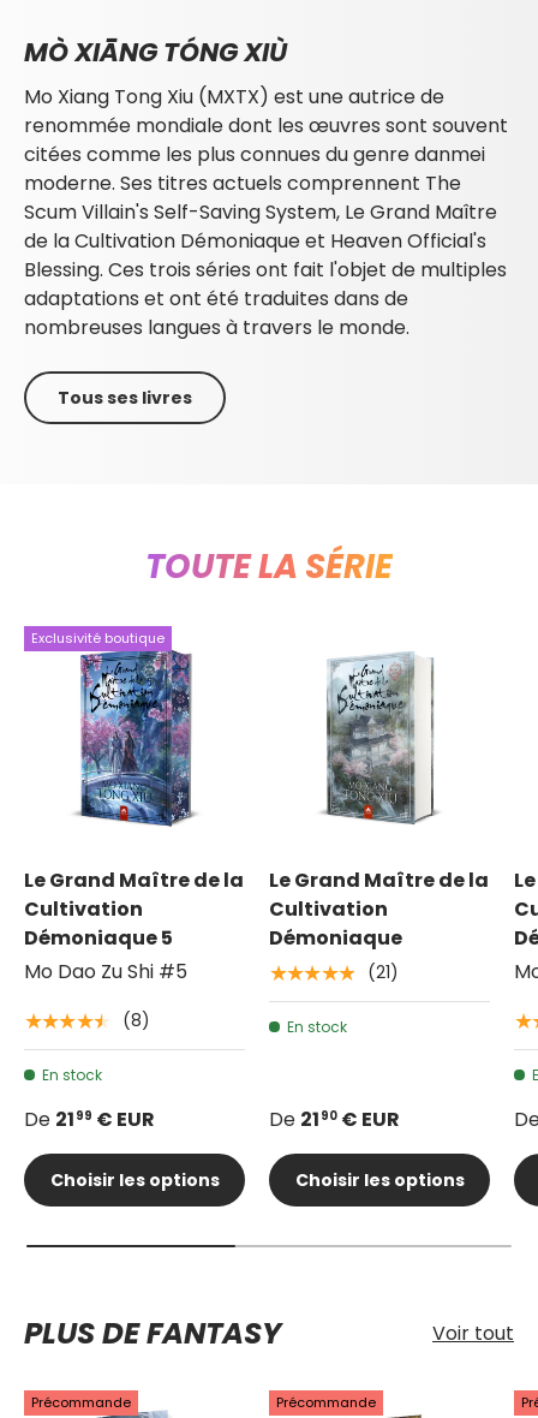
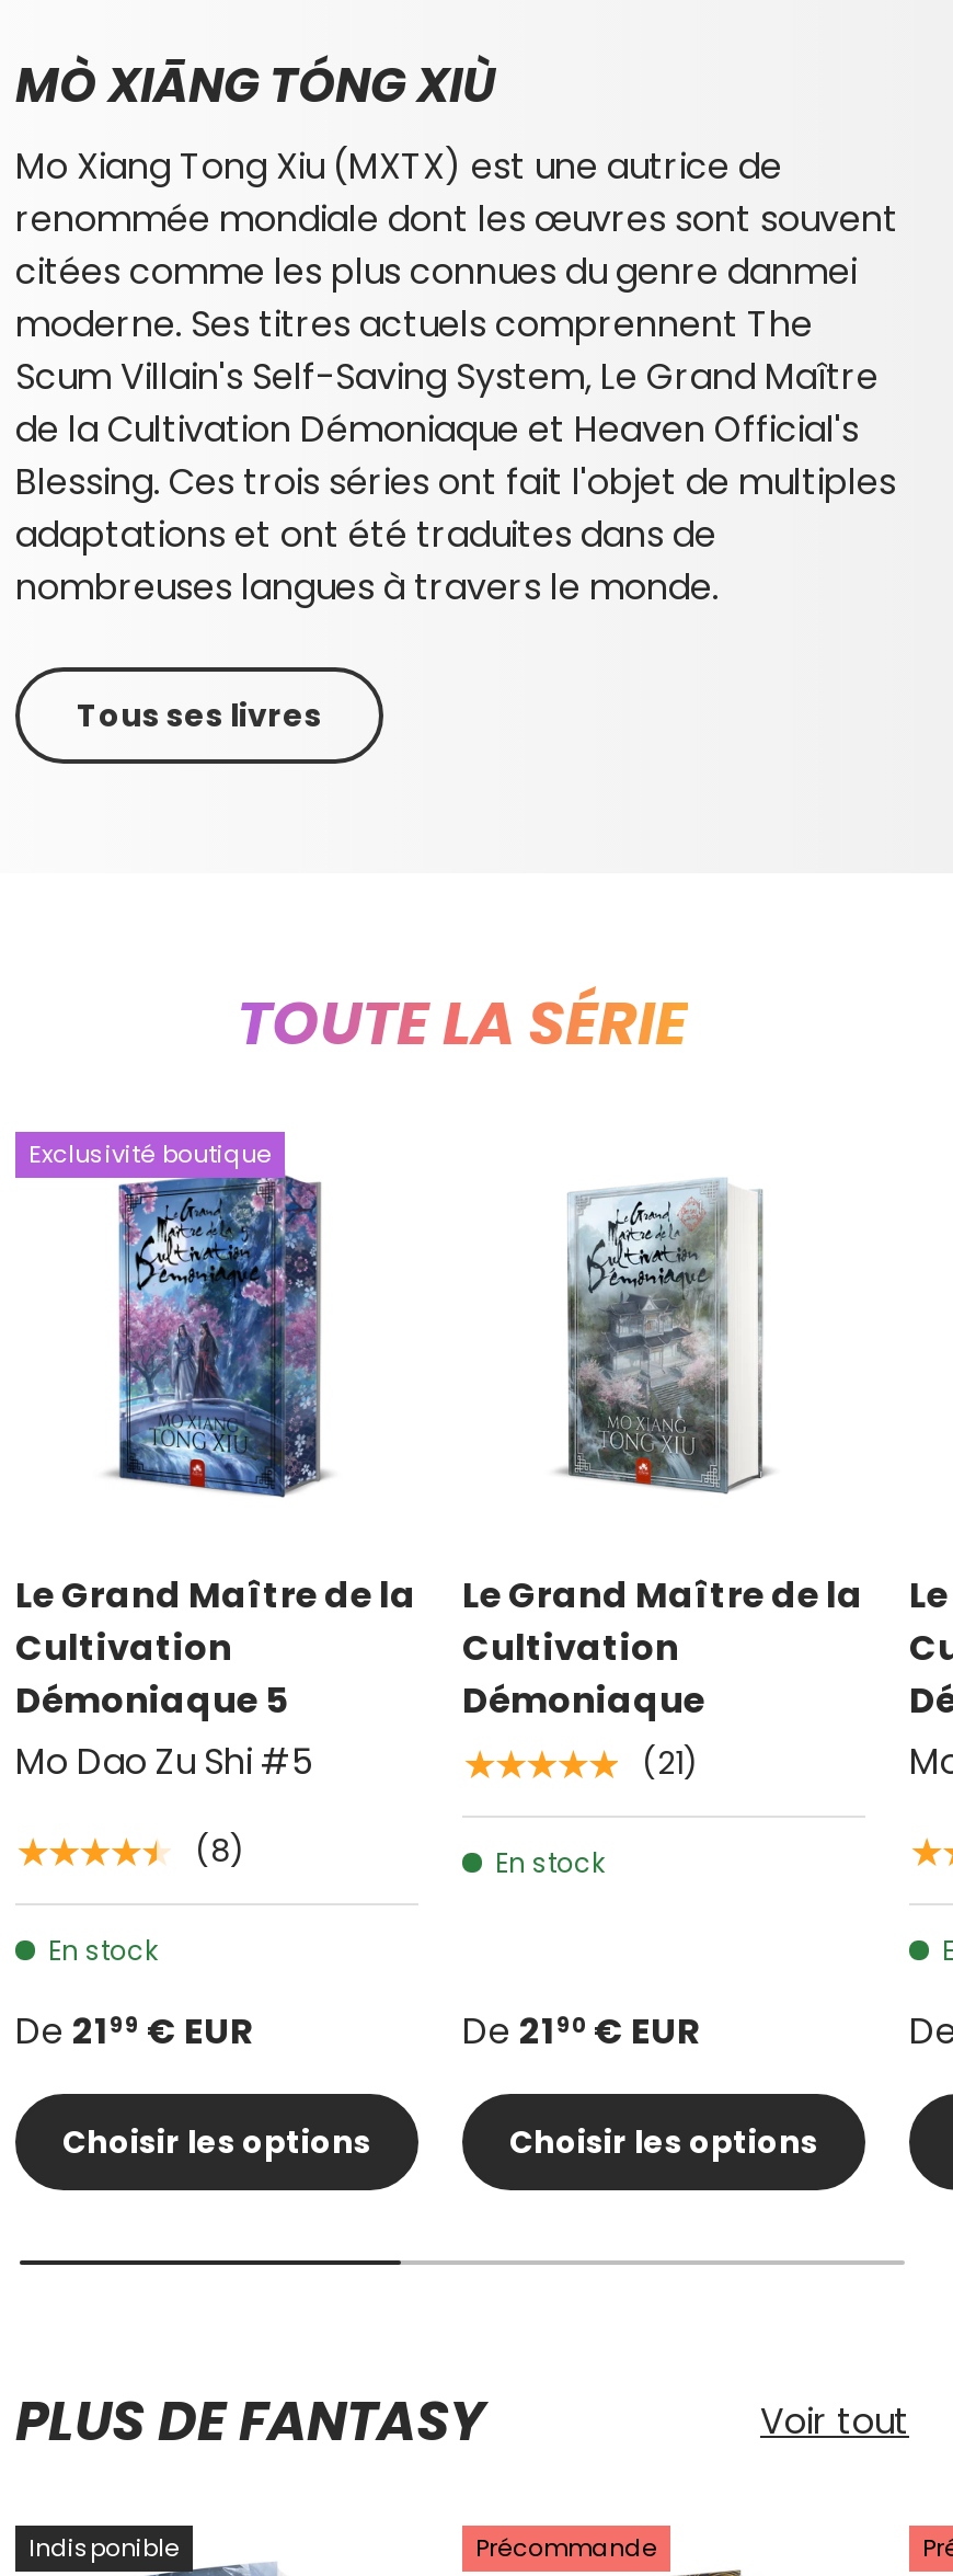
[31,1393,131,1412] Précommande -> [28,2531,180,2566] Indisponible

